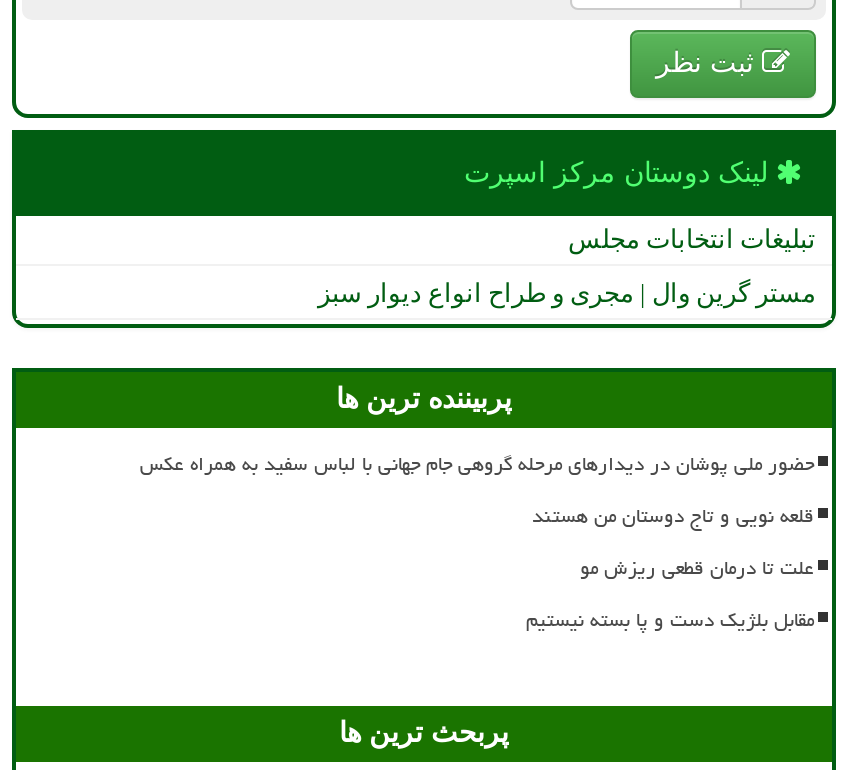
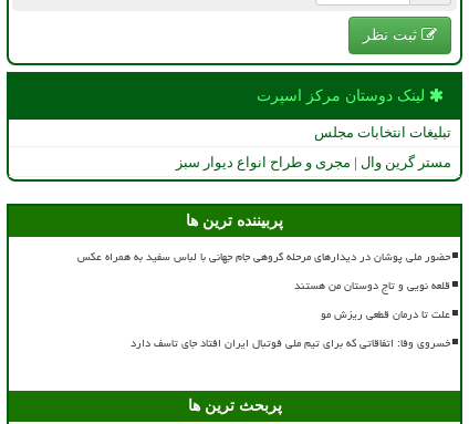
[526,600,814,640] مقابل بلژیک دست و پا بسته نیستیم -> [131,332,450,354] خسروی وفا: اتفاقاتی که برای تیم ملی فوتبال ایران افتاد جای تاسف دارد

